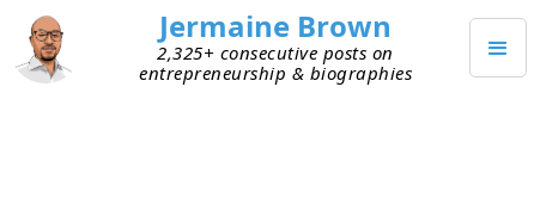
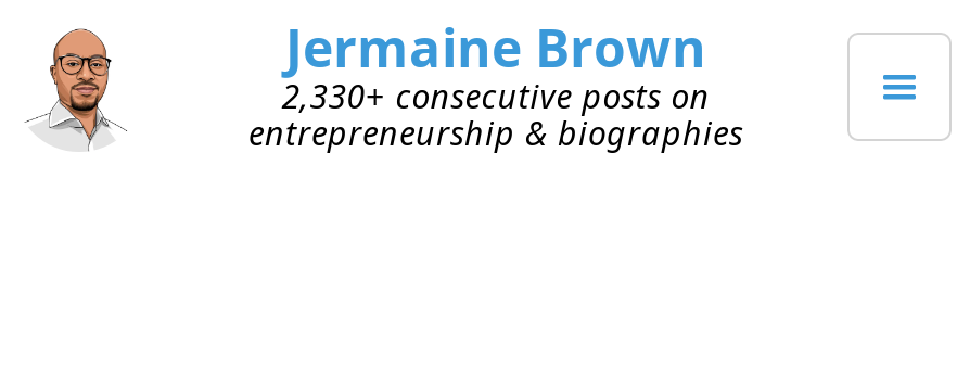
[157,41,394,64] 2,325+ consecutive posts on -> [281,74,710,117] 2,330+ consecutive posts on

